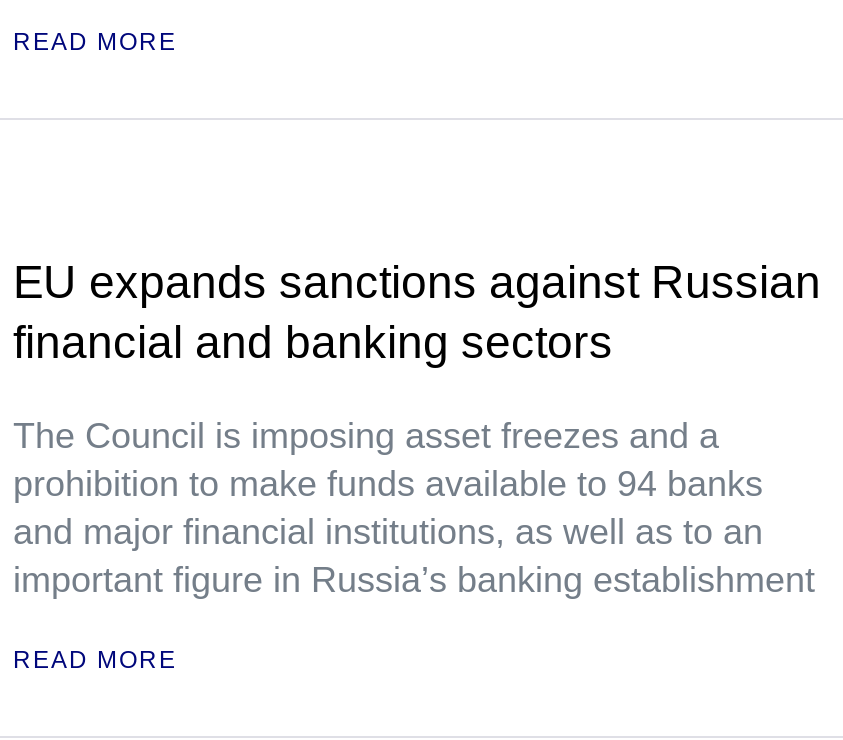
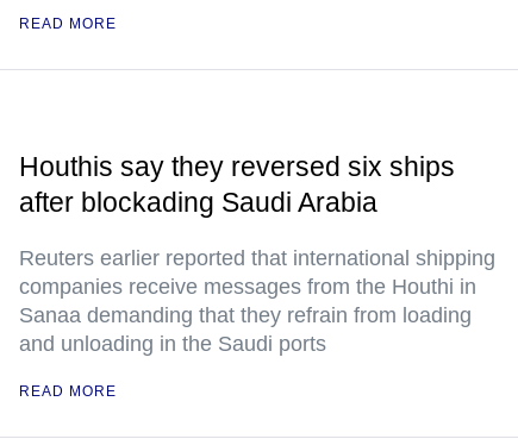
[13,256,821,368] EU expands sanctions against Russian | financial and banking sectors -> [19,151,455,218] Houthis say they reversed six ships | after blockading Saudi Arabia
[13,416,815,600] The Council is imposing asset freezes and a | prohibition to make funds available to 94 banks | and major financial institutions, as well as to an | important figure in Russia’s banking establishment -> [19,246,495,356] Reuters earlier reported that international shipping | companies receive messages from the Houthi in | Sanaa demanding that they refrain from loading | and unloading in the Saudi ports

